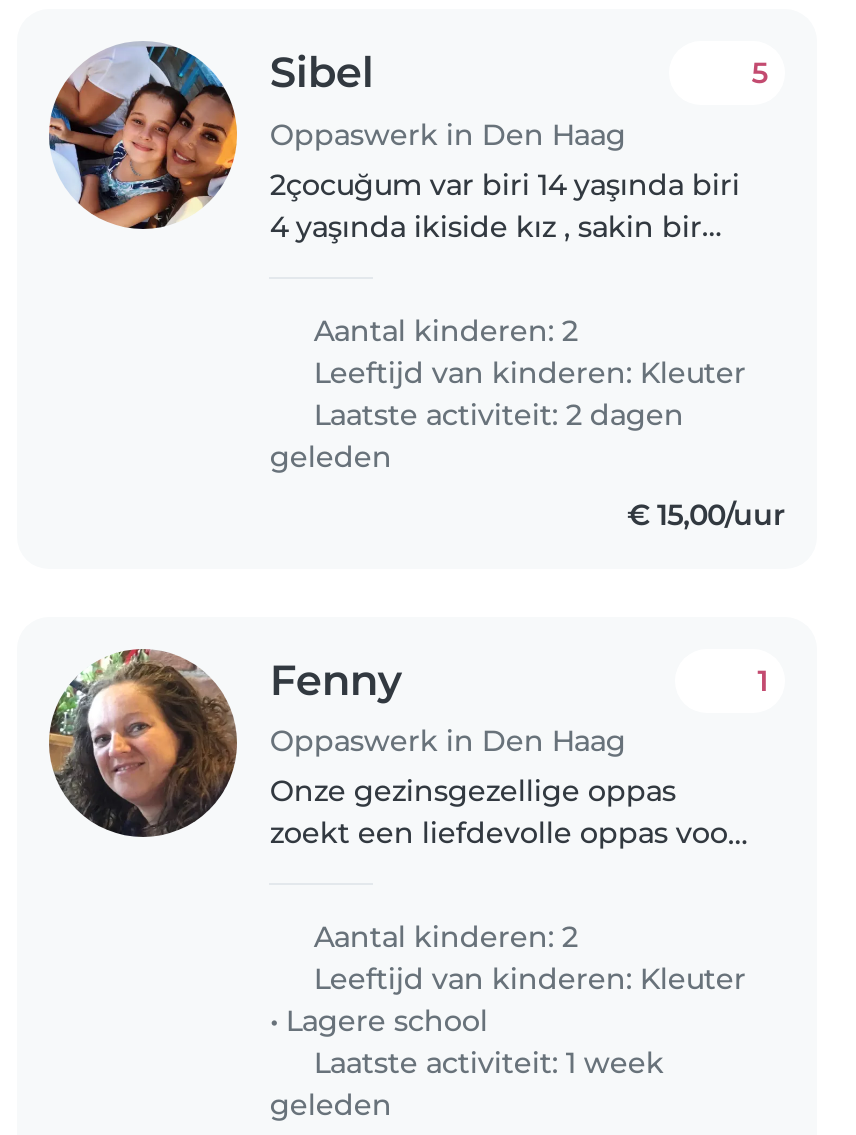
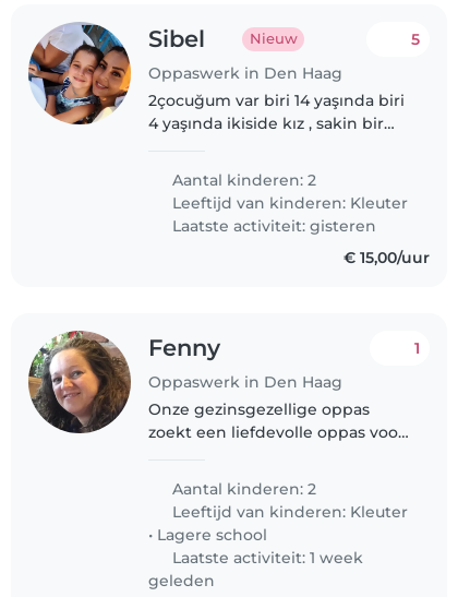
none -> [250,31,297,47] Nieuw
[270,397,684,475] Laatste activiteit: 2 dagen | geleden -> [168,216,377,236] Laatste activiteit: gisteren

